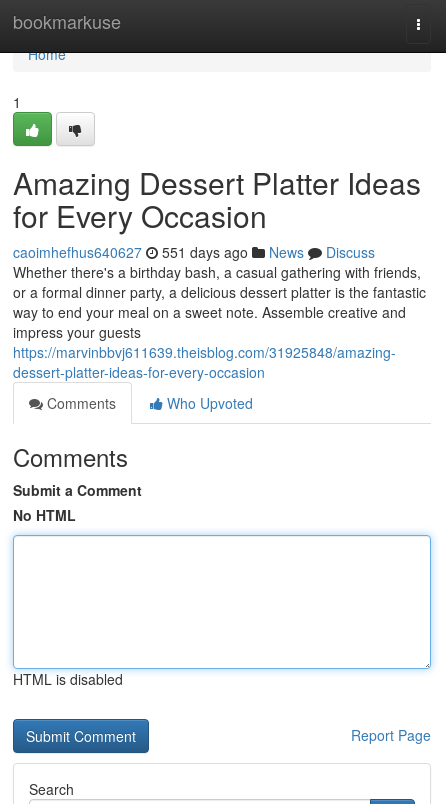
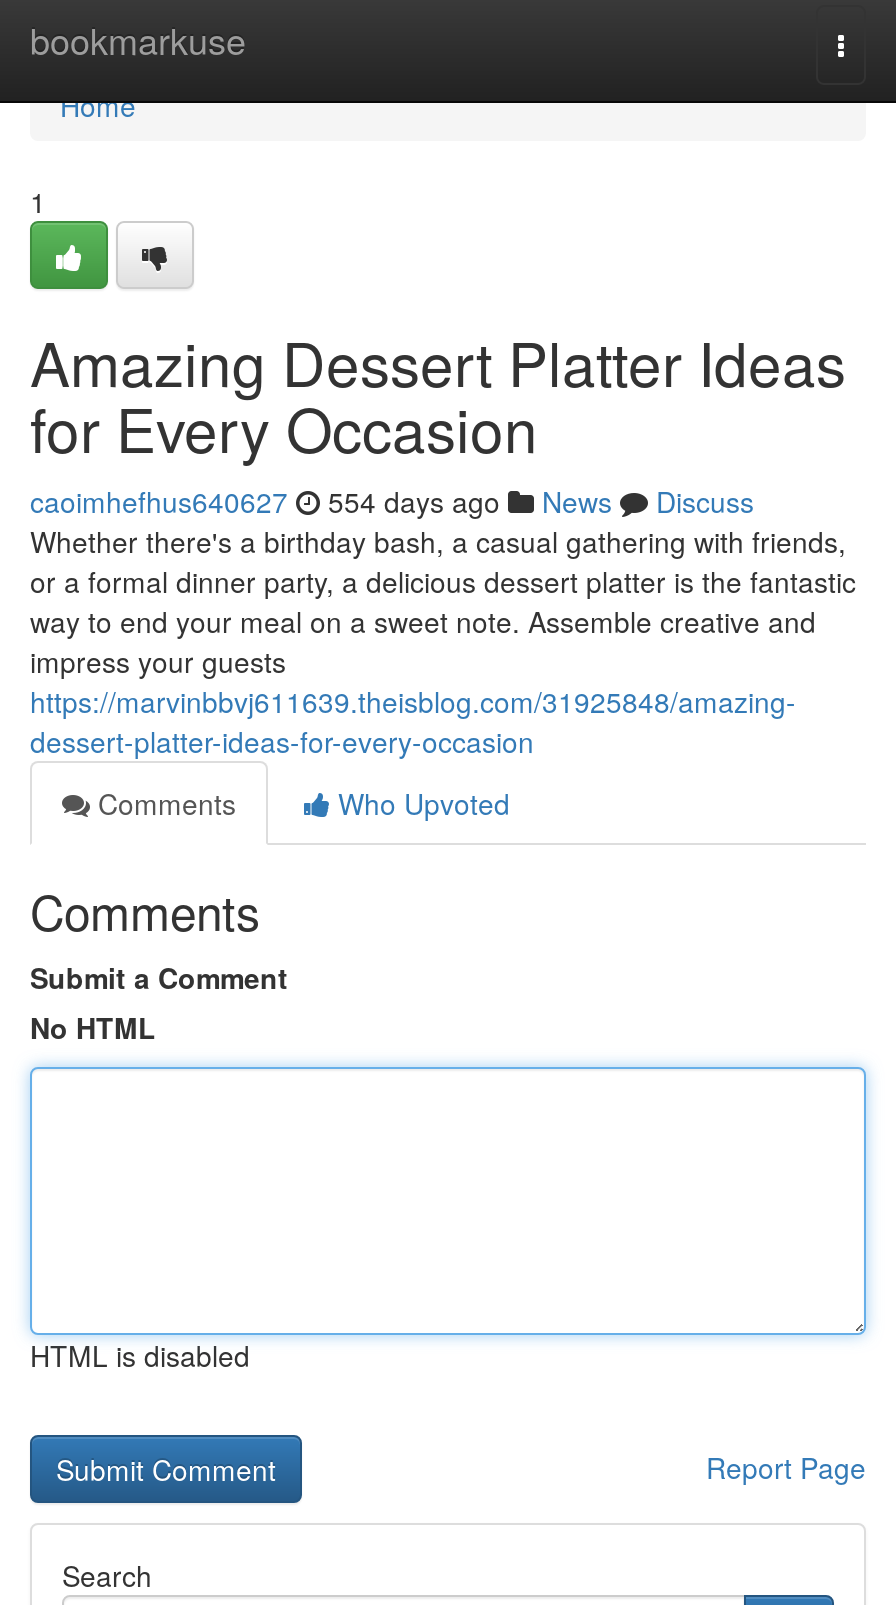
[13,242,375,262] caoimhefhus640627 551 days ago News Discuss -> [30,481,754,521] caoimhefhus640627 554 days ago News Discuss

